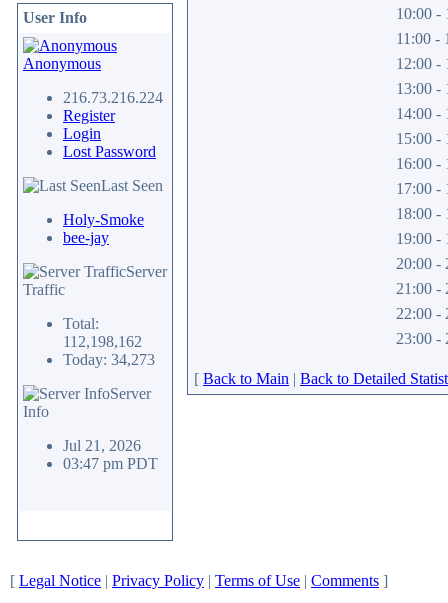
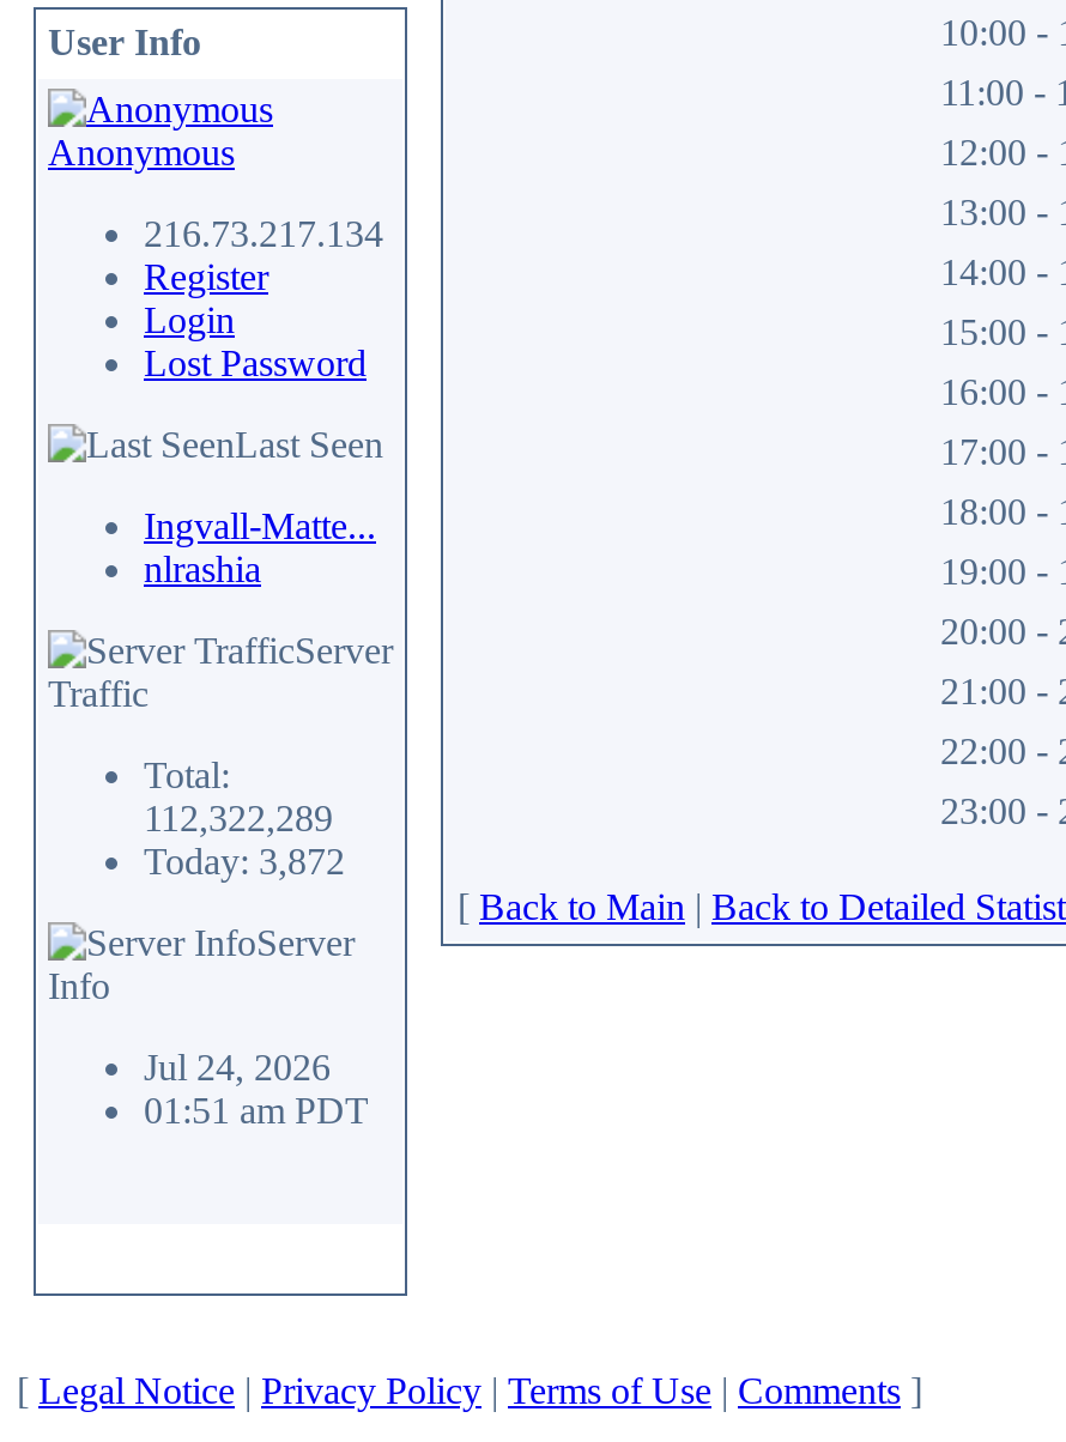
[63,89,163,106] 216.73.216.224 -> [144,213,383,254] 216.73.217.134
[63,211,144,246] Holy-Smoke | bee-jay -> [144,505,376,589] Ingvall-Matte... | nlrashia
[63,333,142,350] 112,198,162 -> [144,798,333,838] 112,322,289
[63,351,155,368] Today: 34,273 -> [144,841,345,881] Today: 3,872
[63,437,141,454] Jul 21, 2026 -> [144,1047,331,1087] Jul 24, 2026
[63,455,158,472] 03:47 pm PDT -> [144,1090,369,1131] 01:51 am PDT

